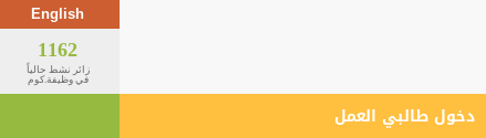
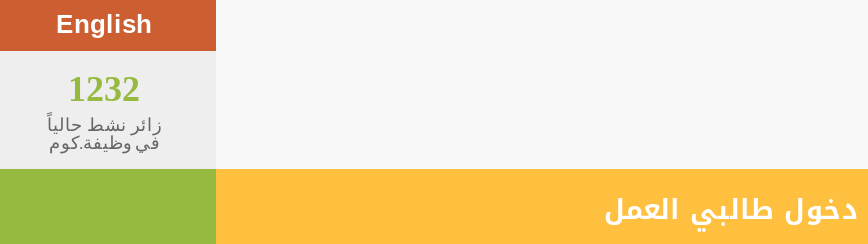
[38,39,77,61] 1162 -> [68,69,140,109] 1232

